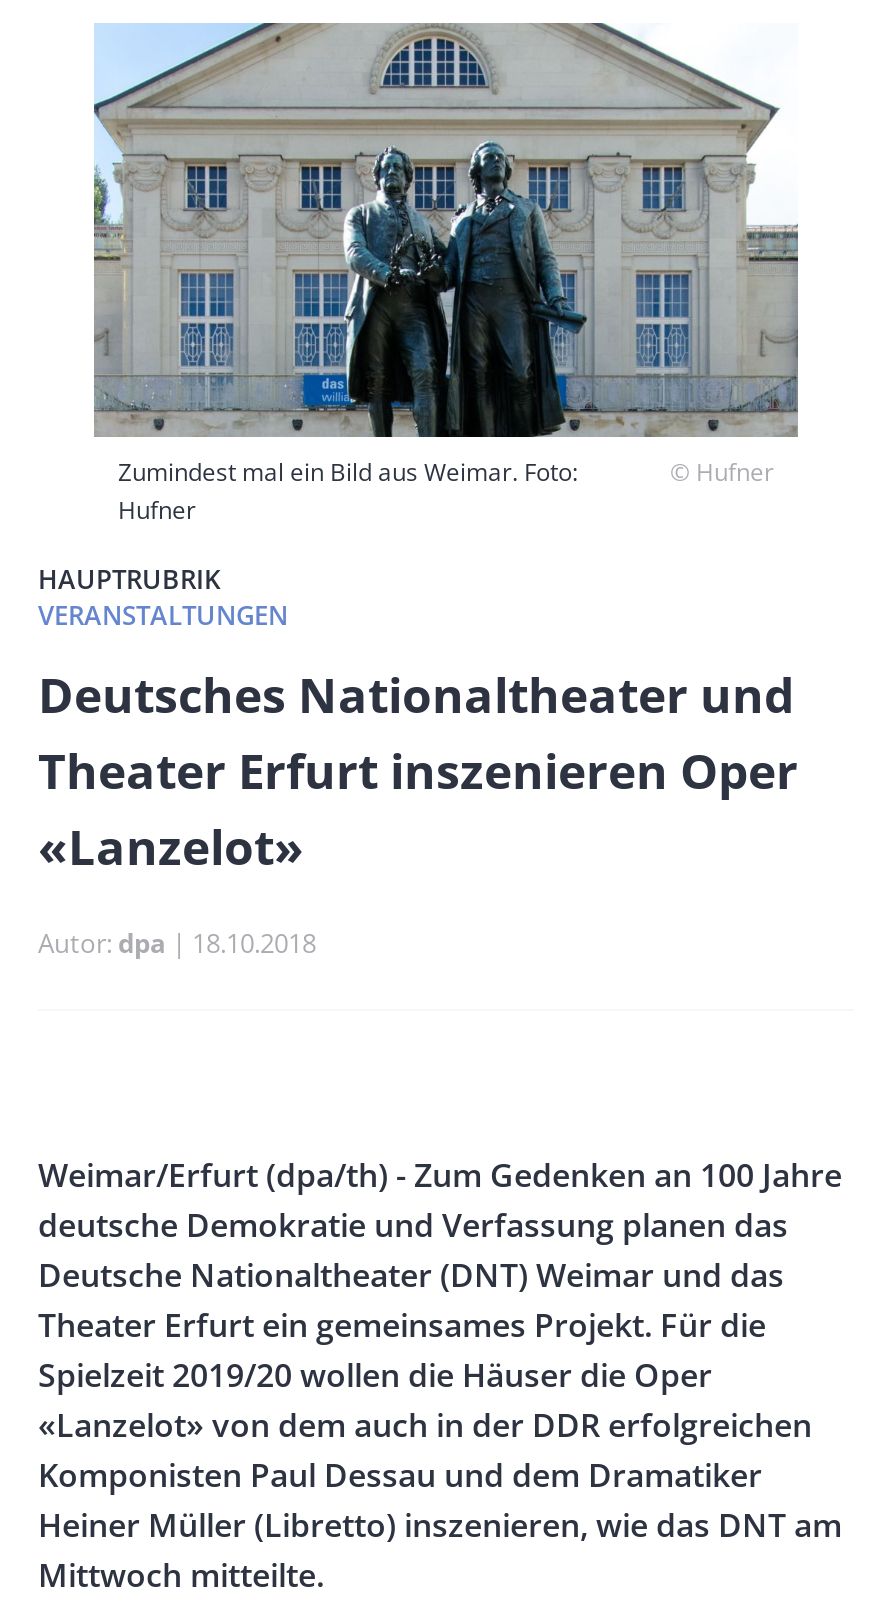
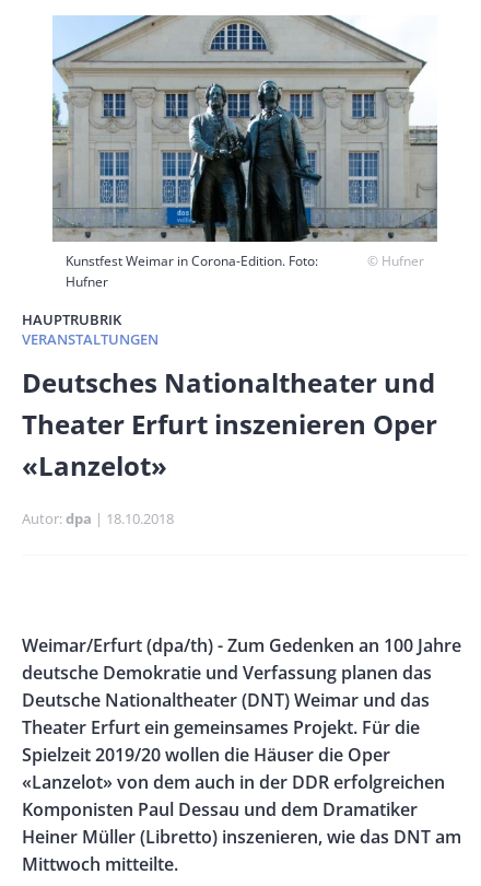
[118,455,578,489] Zumindest mal ein Bild aus Weimar. Foto: -> [66,252,318,270] Kunstfest Weimar in Corona-Edition. Foto:

